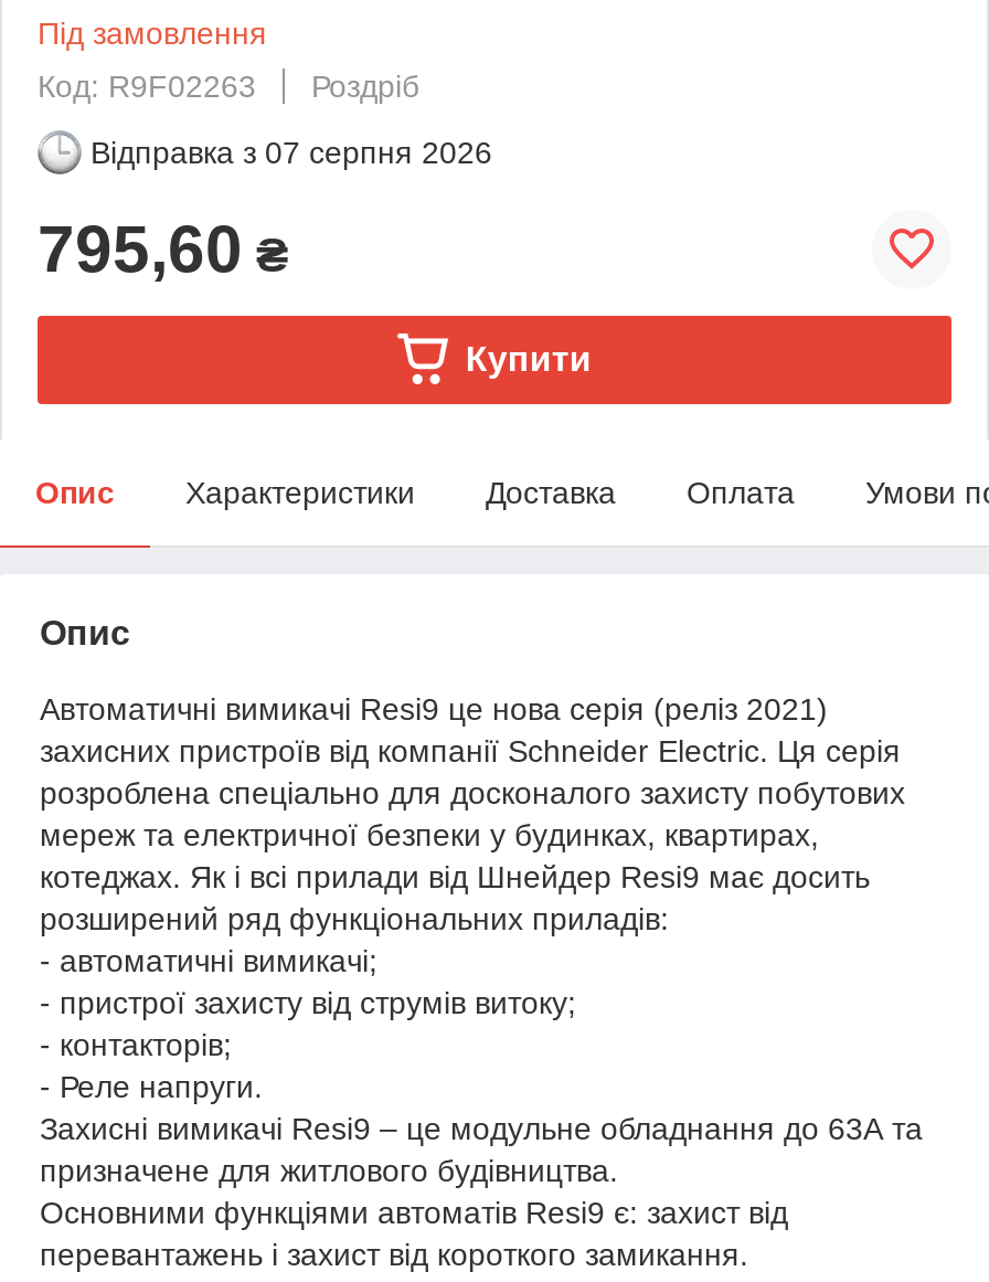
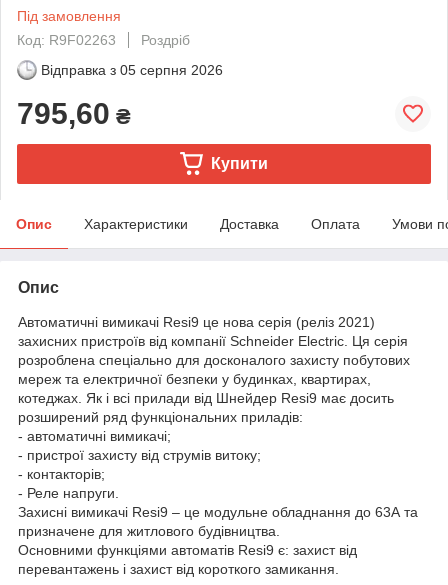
[91,134,492,170] Відправка з 07 серпня 2026 -> [41,62,223,78] Відправка з 05 серпня 2026

